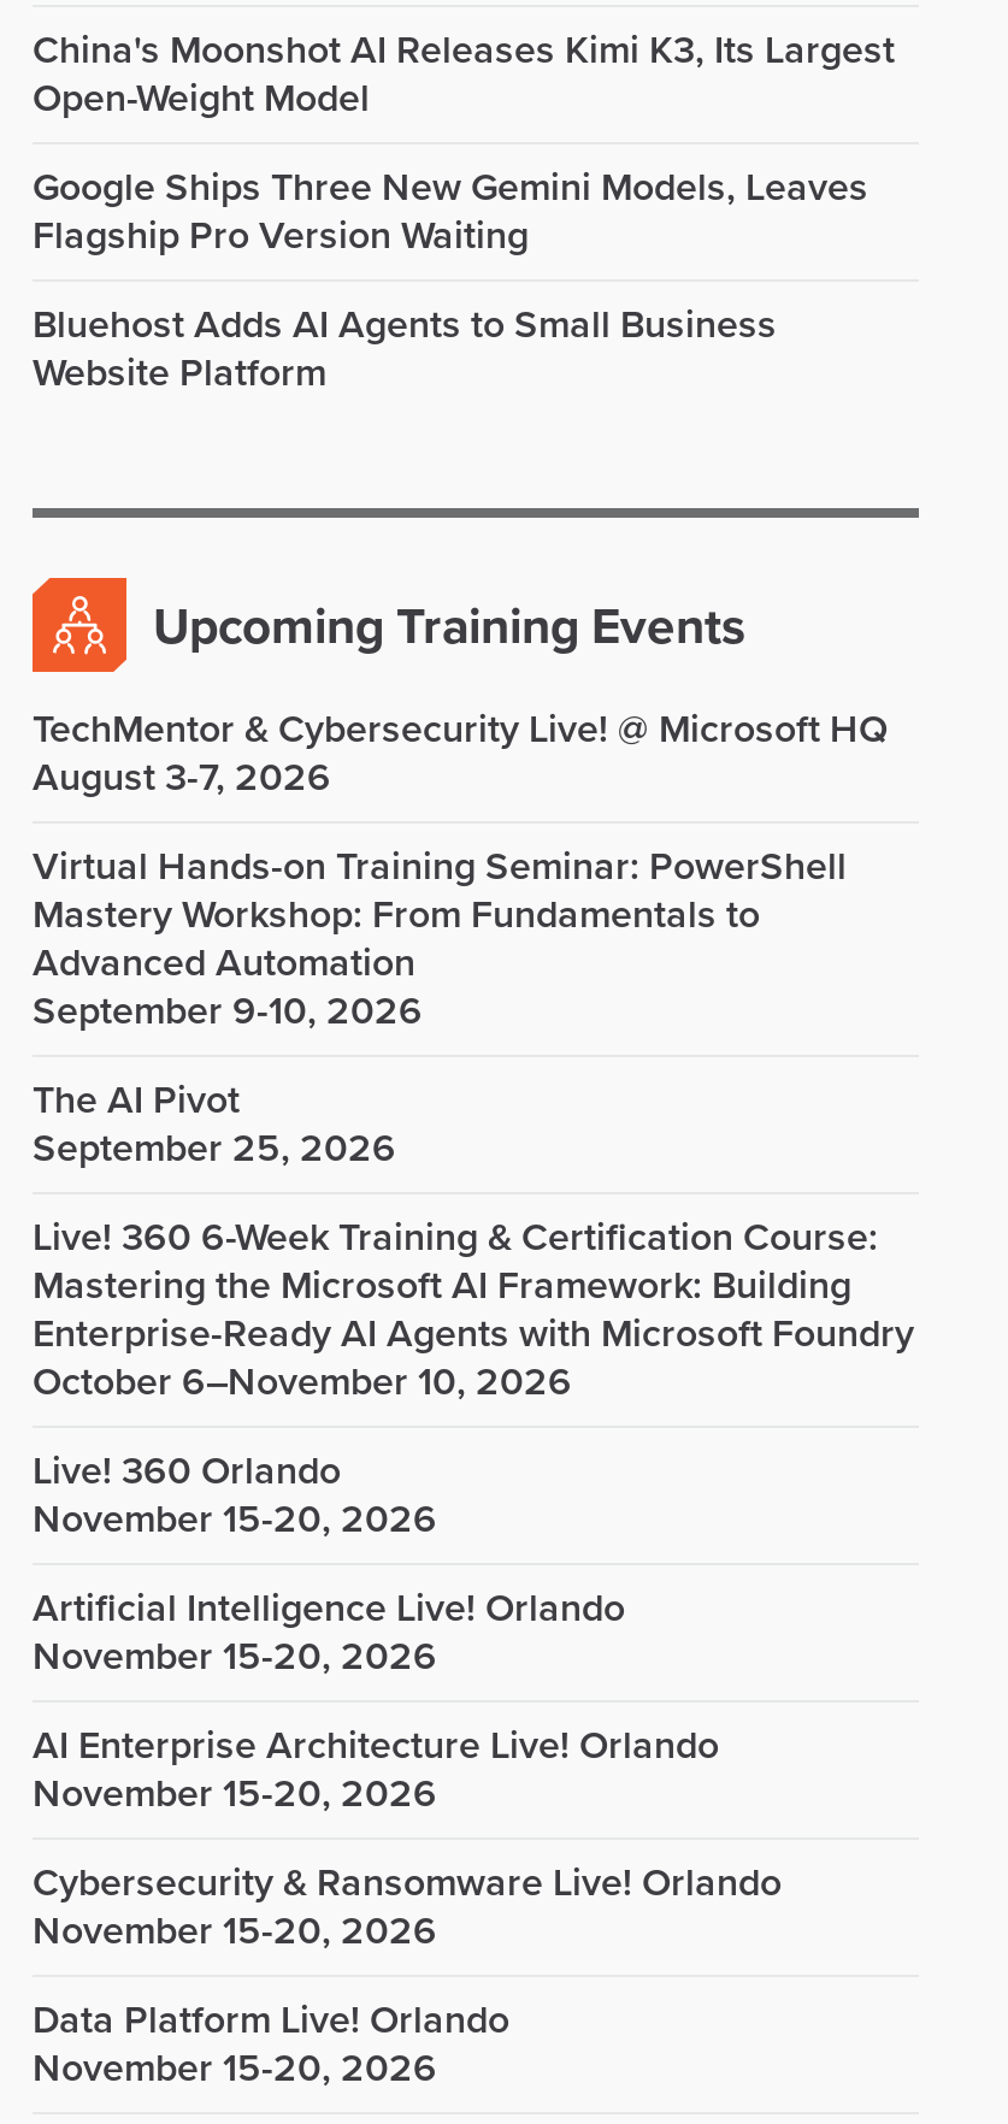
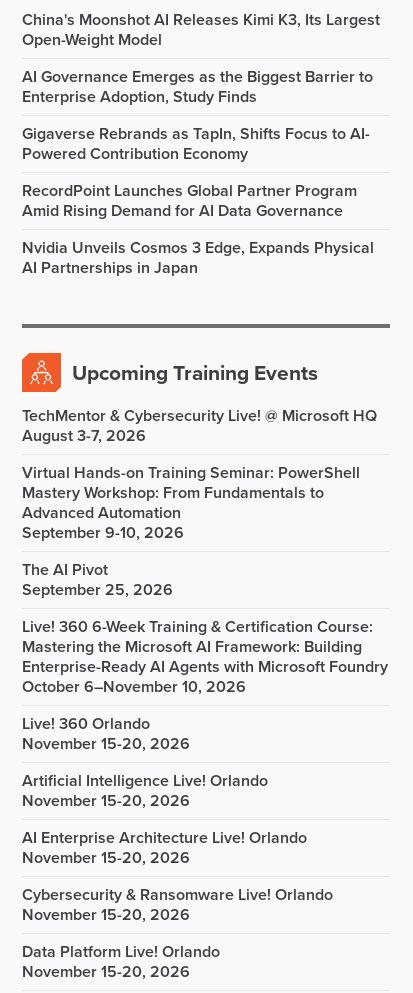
[33,164,868,397] Google Ships Three New Gemini Models, Leaves | Flagship Pro Version Waiting | Bluehost Adds AI Agents to Small Business | Website Platform -> [22,67,374,278] AI Governance Emerges as the Biggest Barrier to | Enterprise Adoption, Study Finds | Gigaverse Rebrands as TapIn, Shifts Focus to AI- | Powered Contribution Economy | RecordPoint Launches Global Partner Program | Amid Rising Demand for AI Data Governance | Nvidia Unveils Cosmos 3 Edge, Expands Physical | AI Partnerships in Japan

